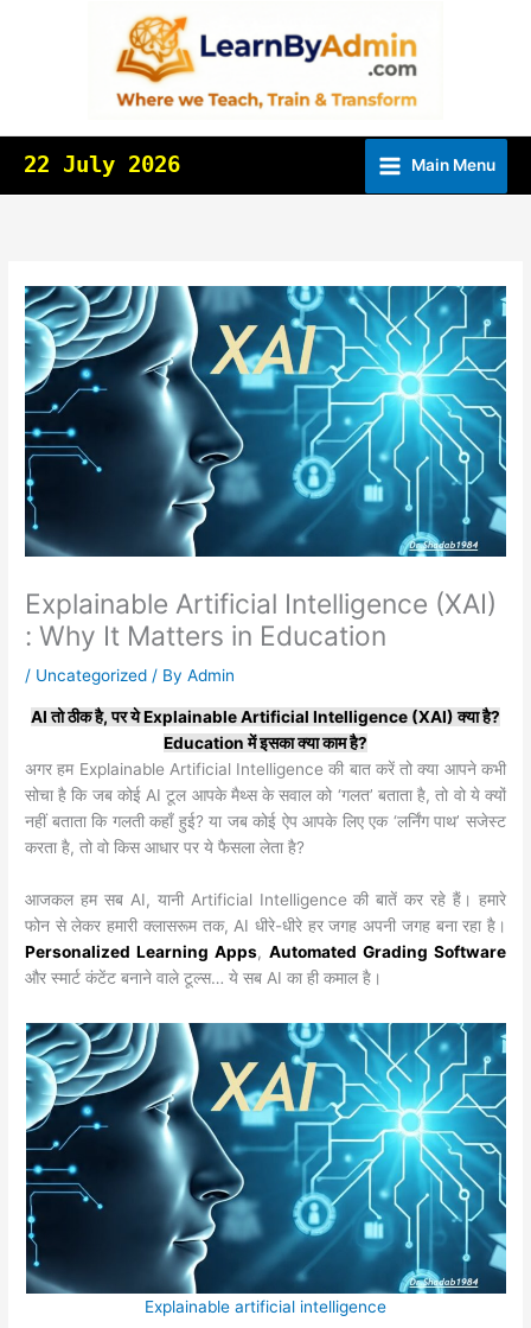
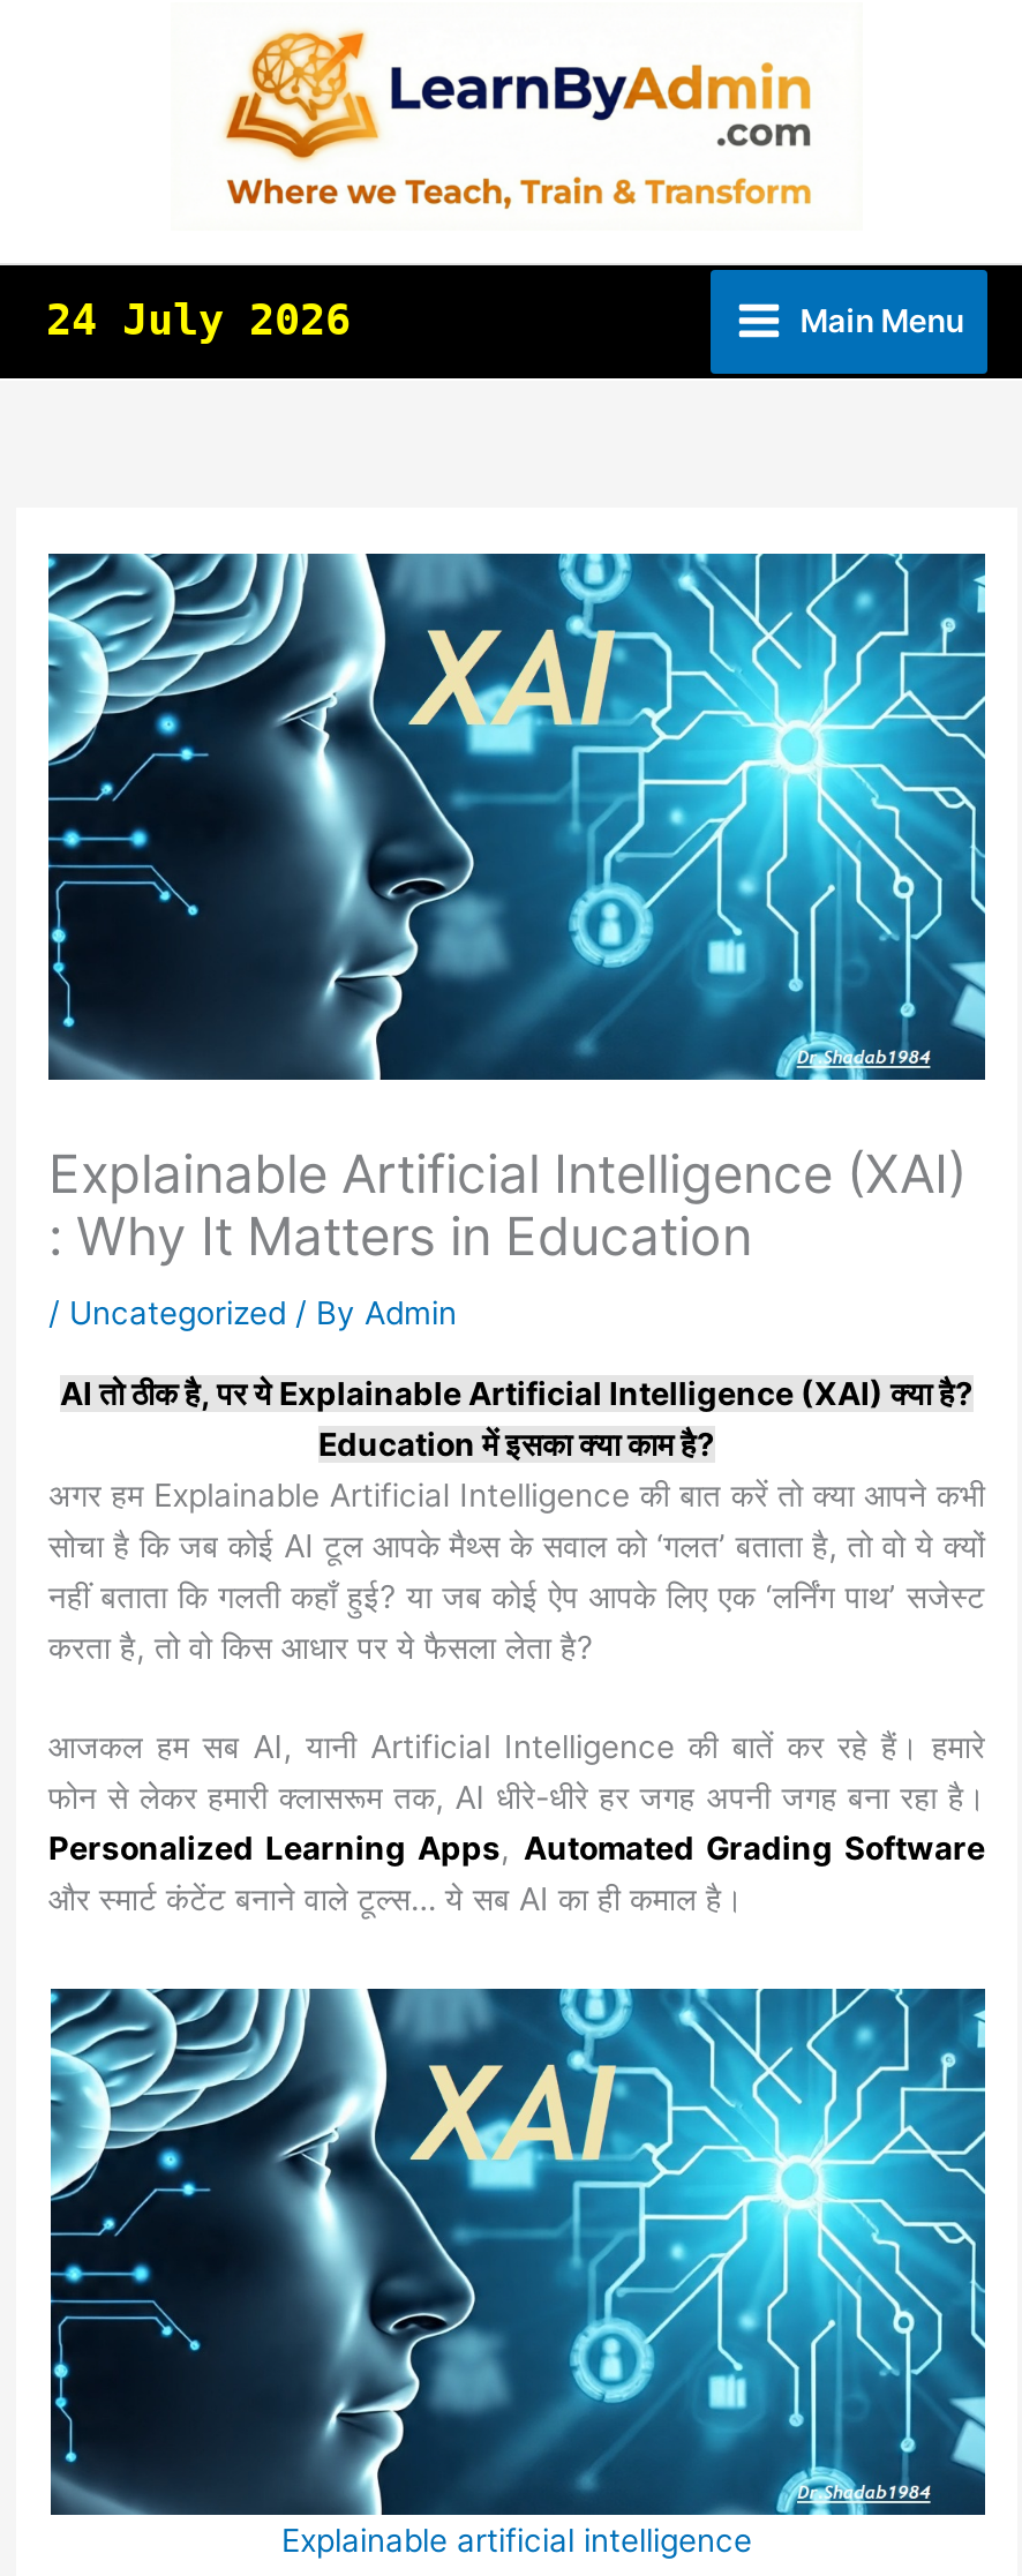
[24,152,180,177] 22 July 2026 -> [46,295,351,344] 24 July 2026

